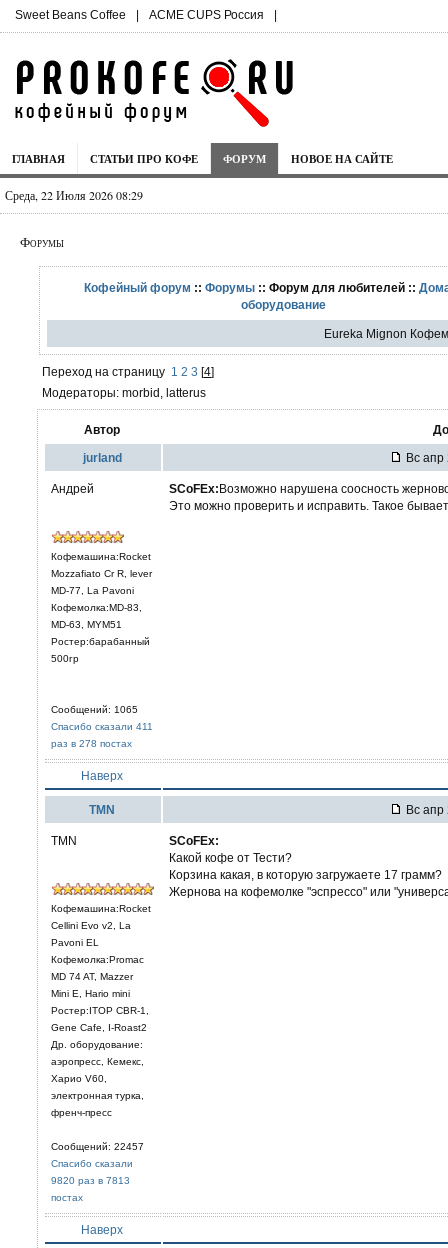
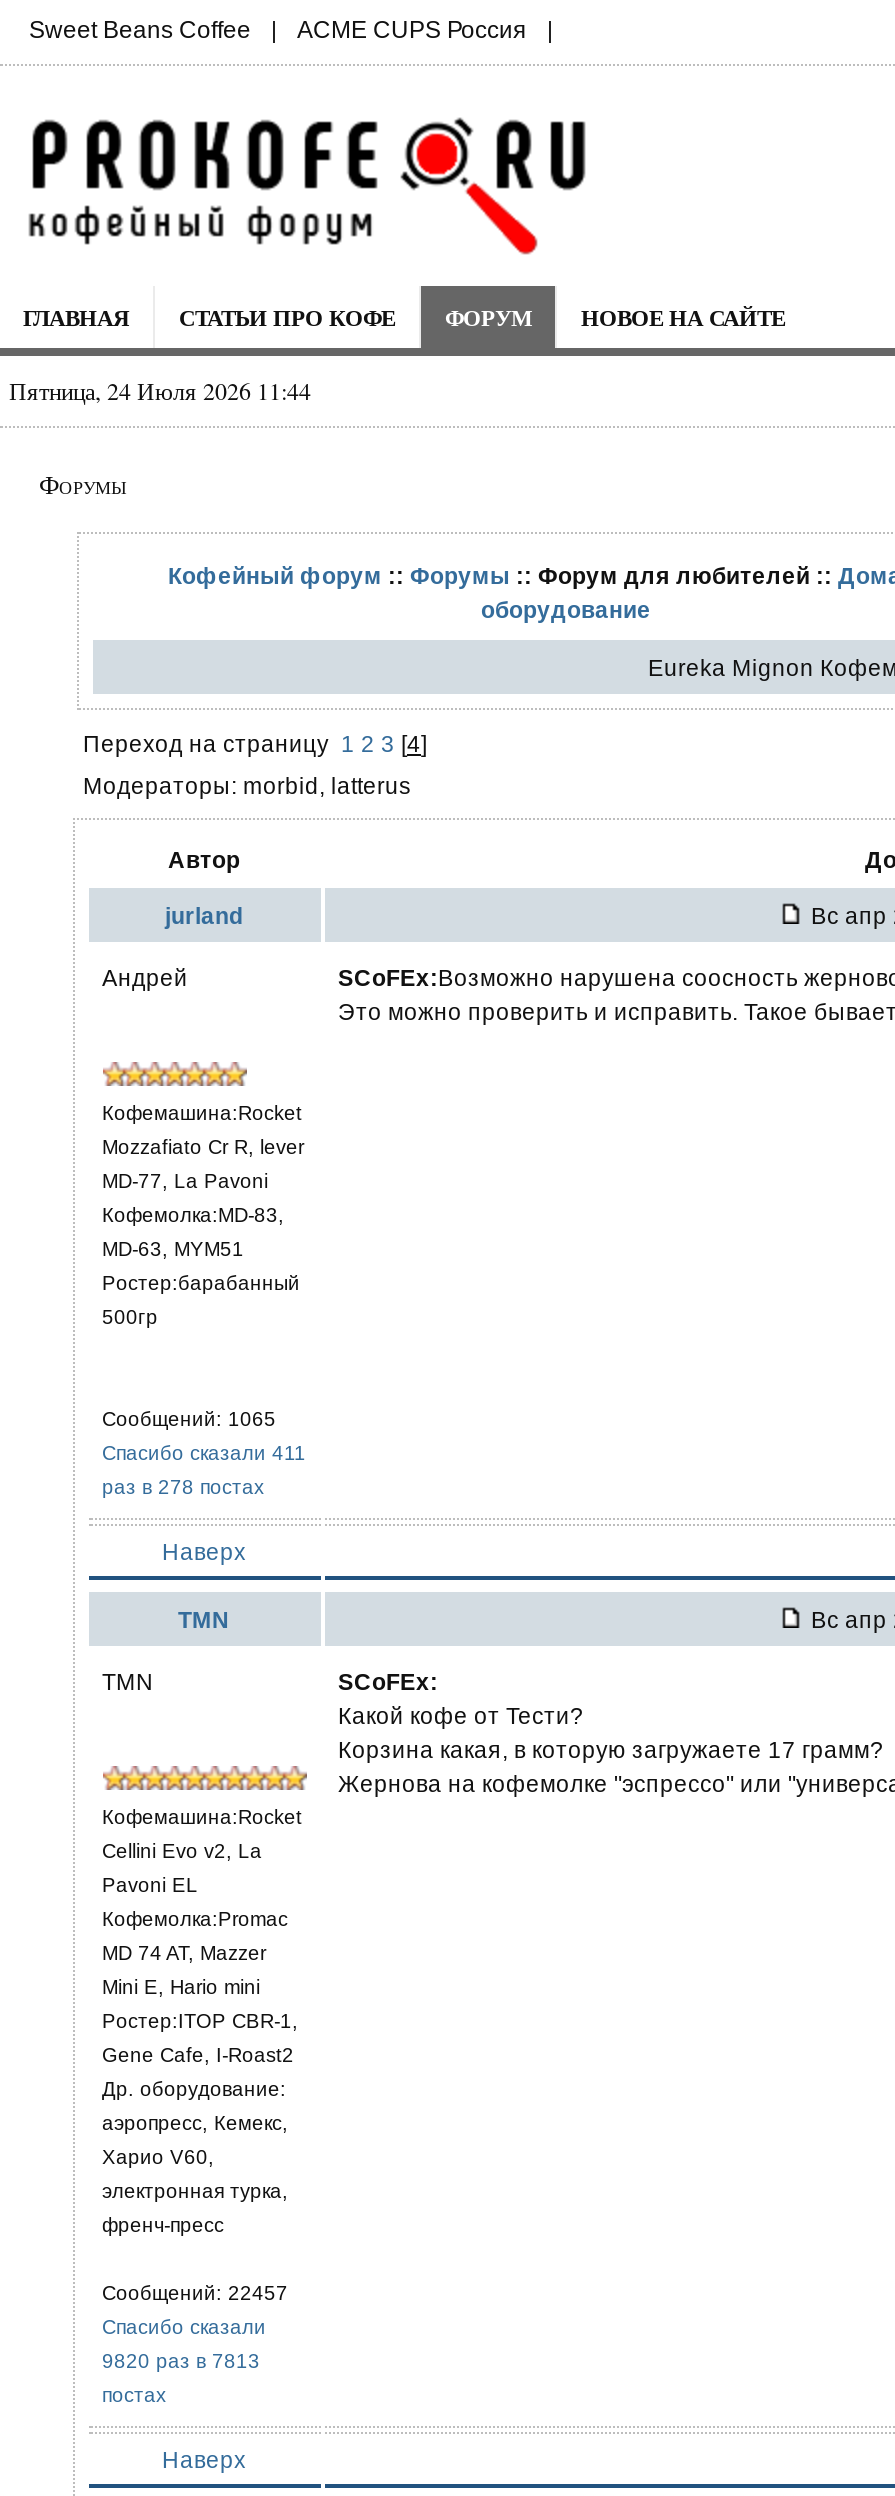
[5,187,143,203] Среда, 22 Июля 2026 08:29 -> [9,374,311,406] Пятница, 24 Июля 2026 11:44

